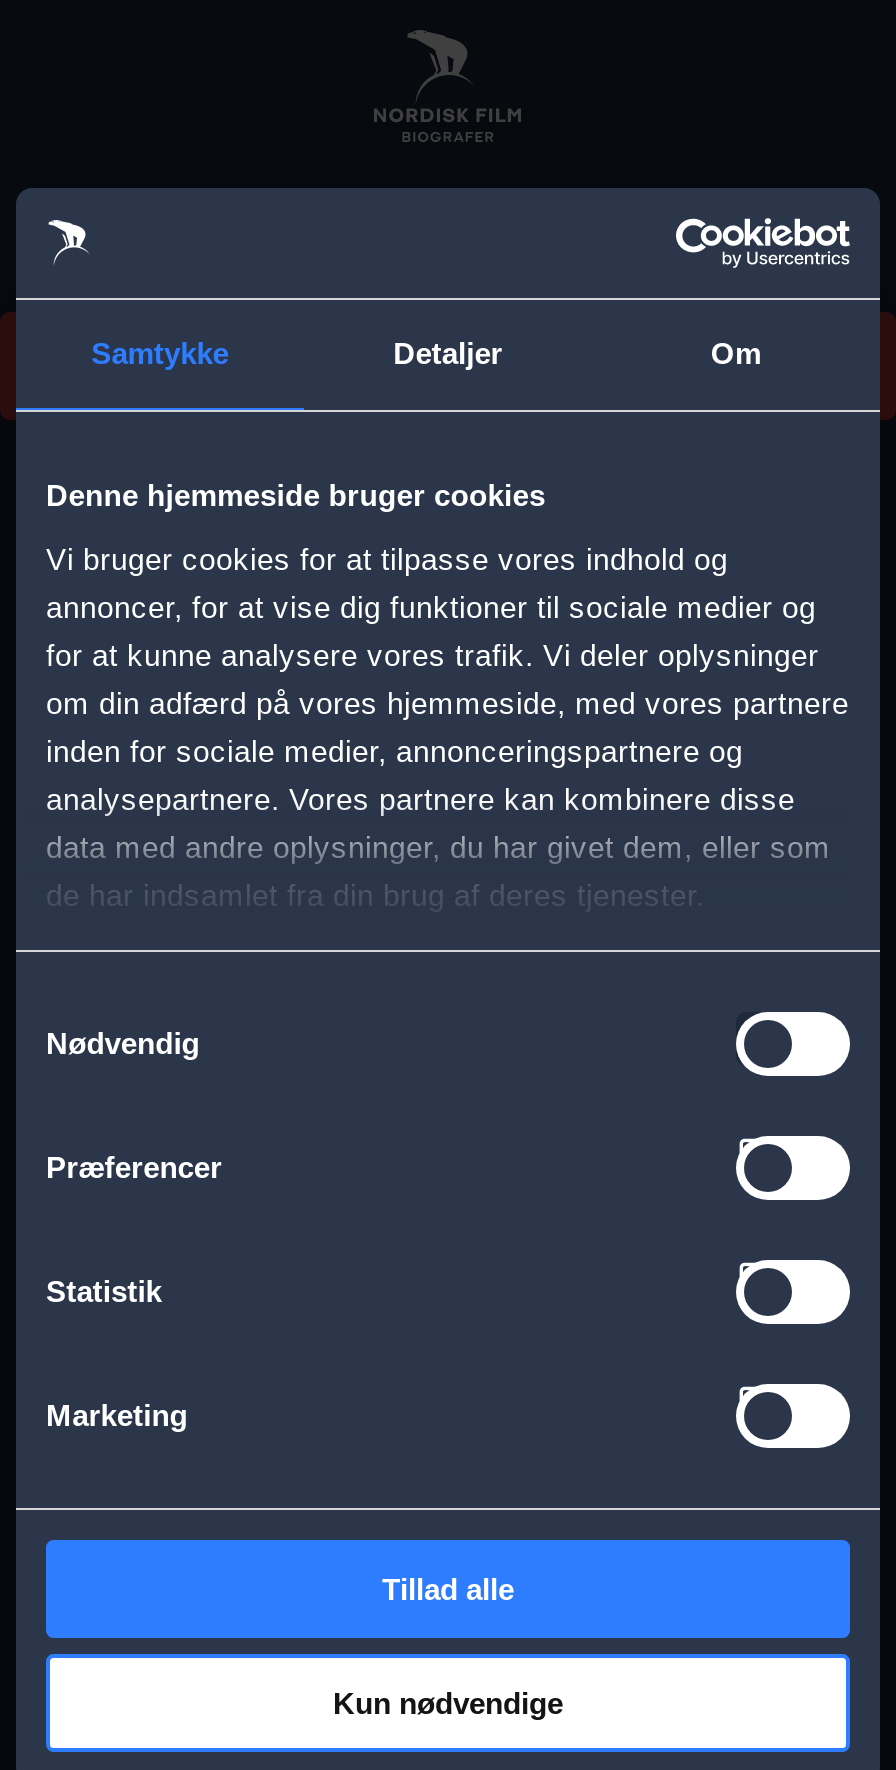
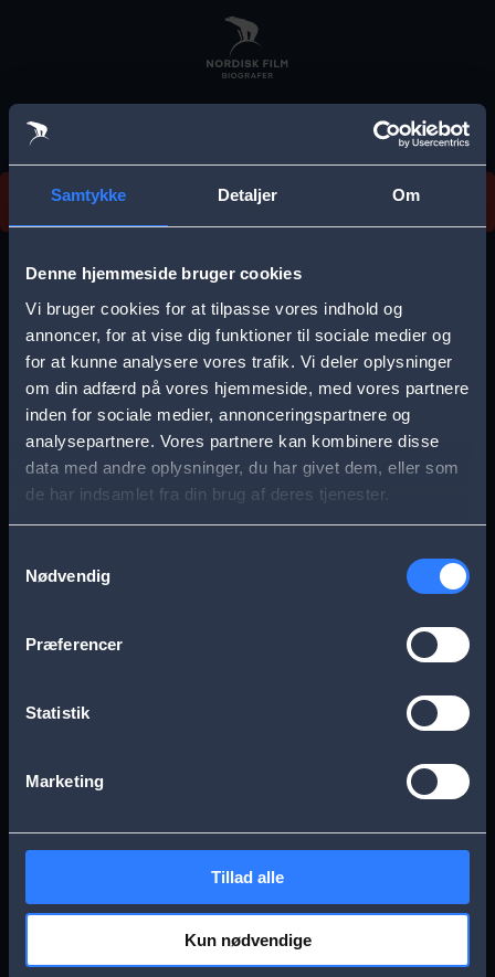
[734,1010,852,1078] [image] -> [406,557,471,595] [image]

